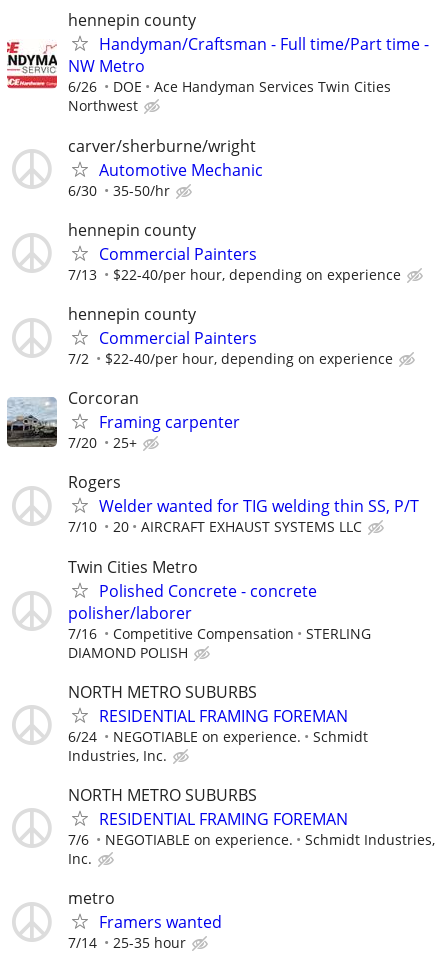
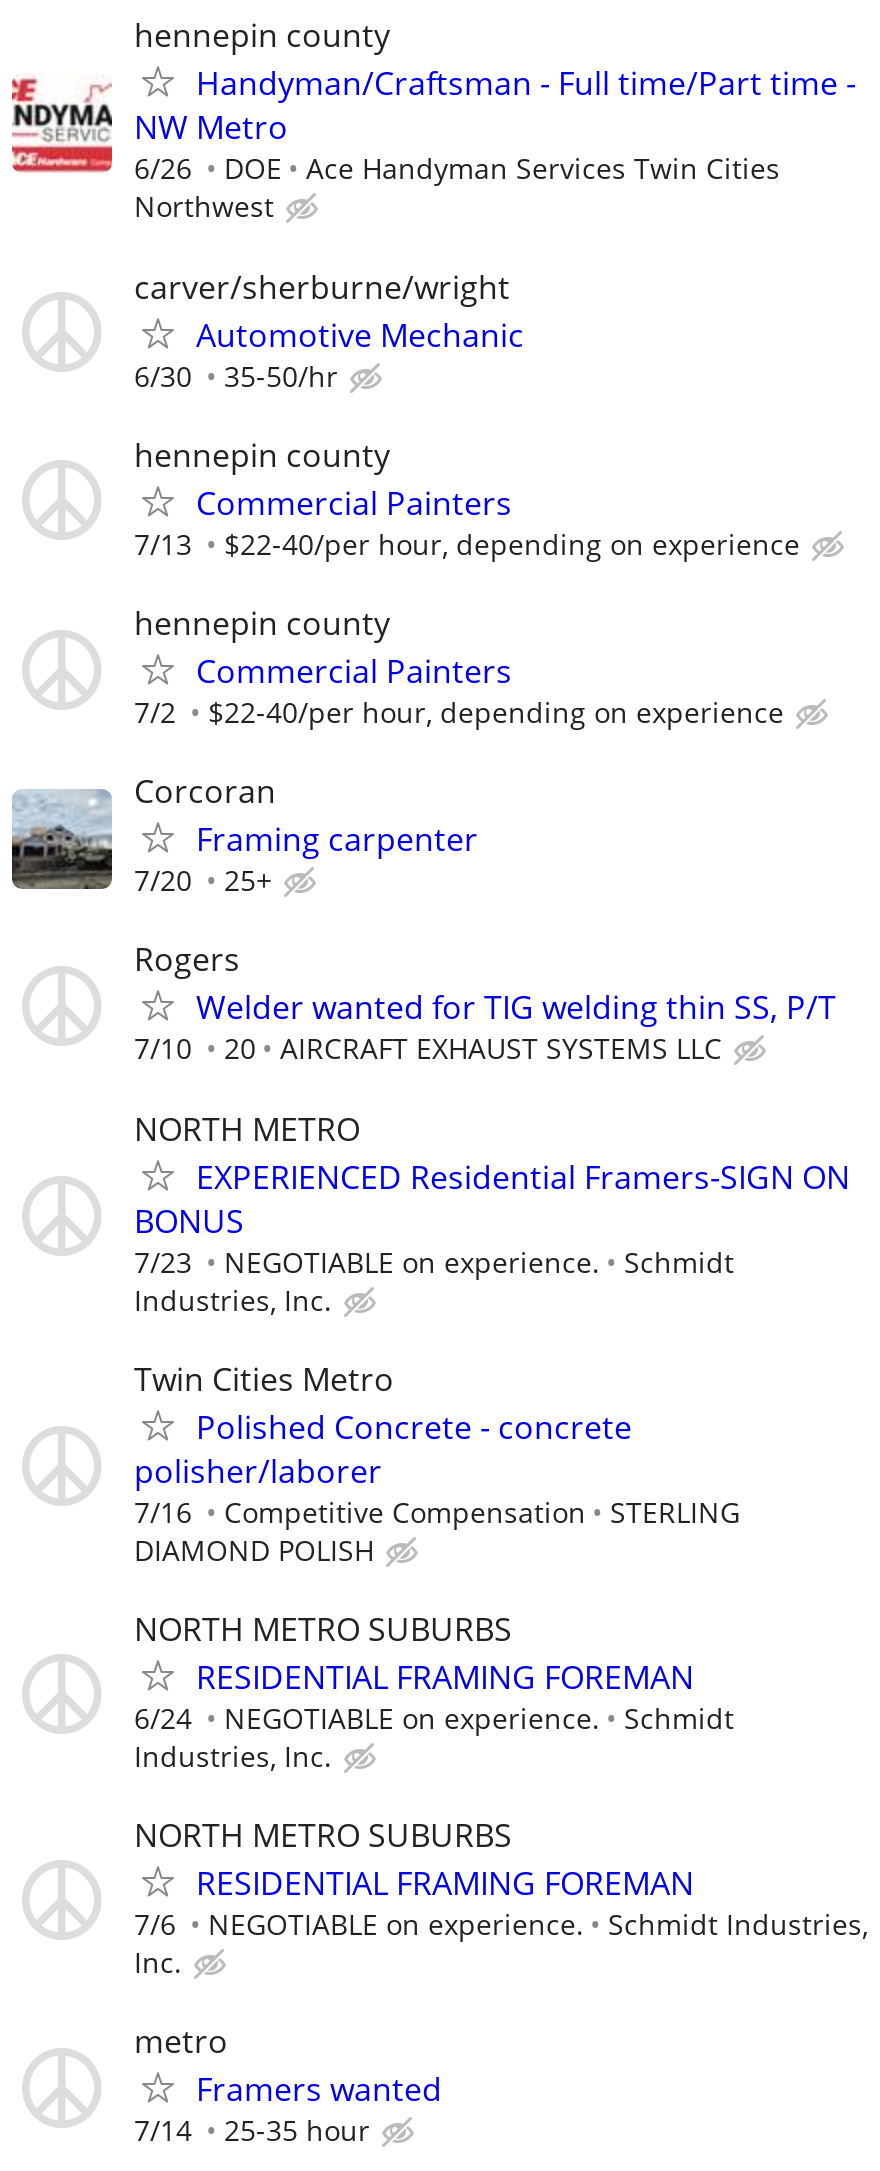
none -> [134,1106,850,1318] NORTH METRO | EXPERIENCED Residential Framers-SIGN ON | BONUS | 7/23 | NEGOTIABLE on experience. | Schmidt | Industries, Inc.

